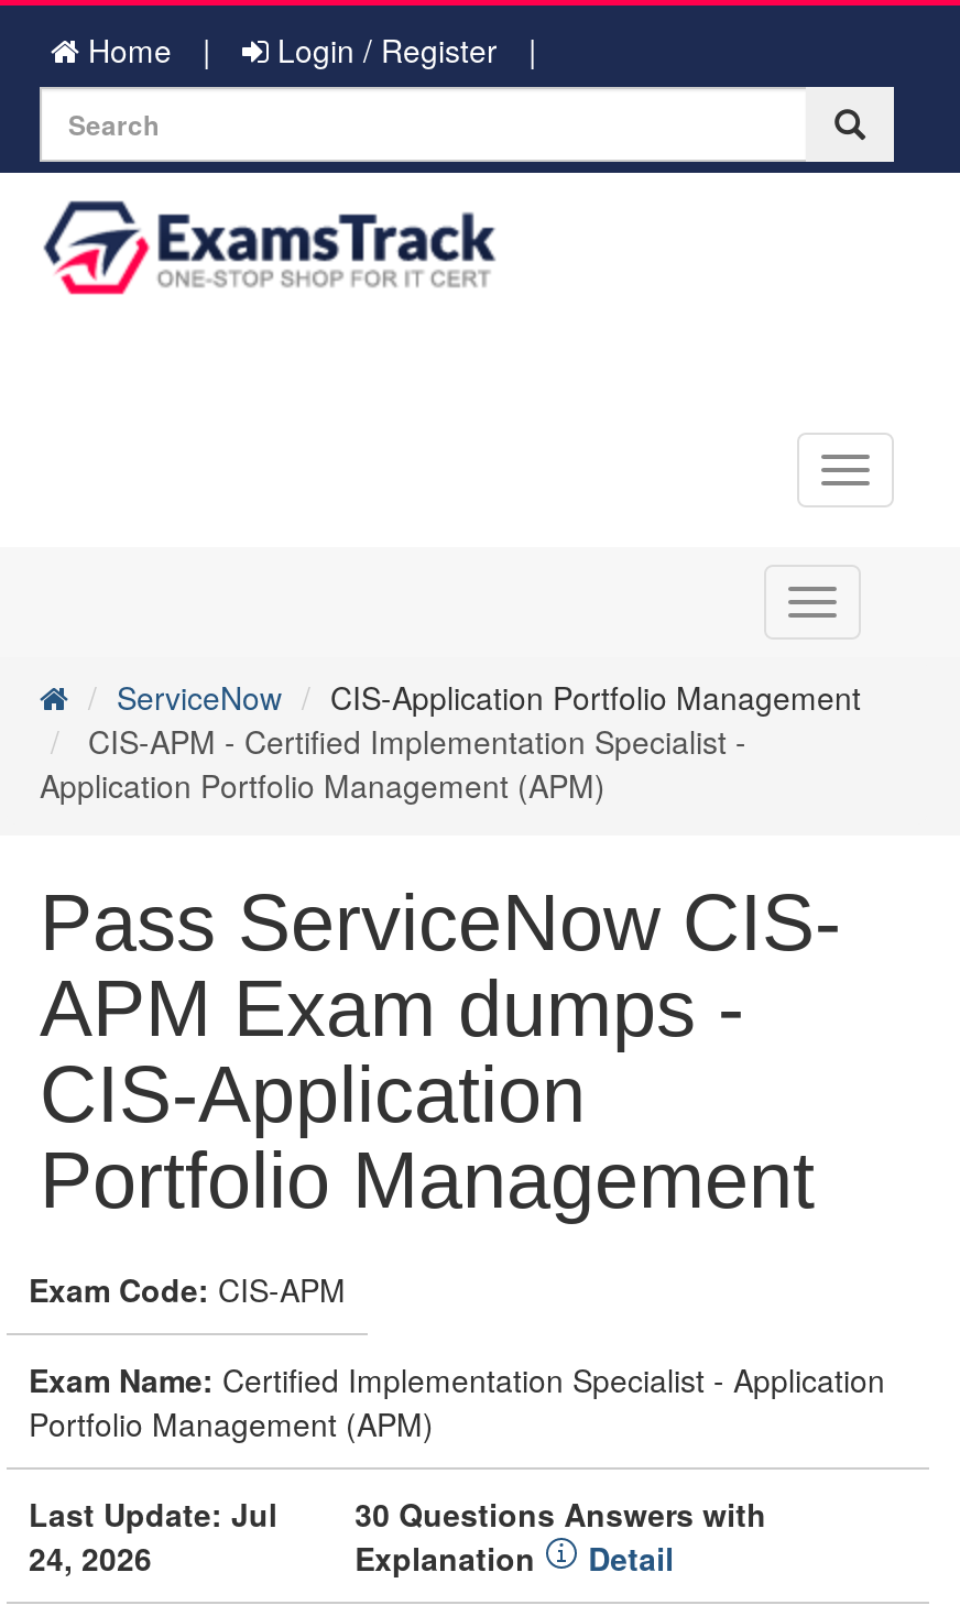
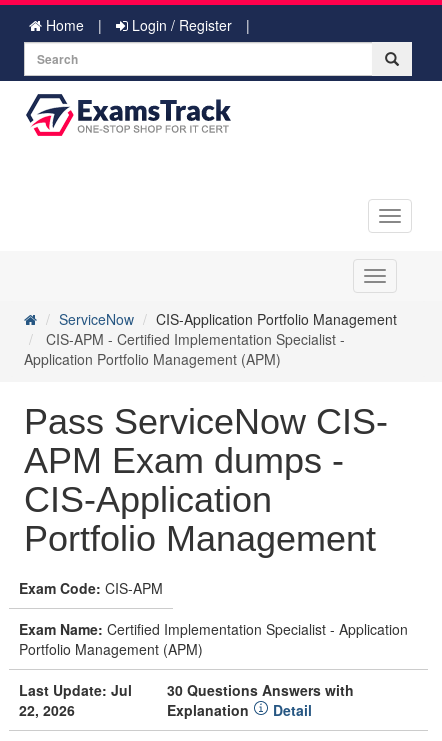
[29,1536,152,1580] 24, 2026 -> [19,700,75,720] 22, 2026

